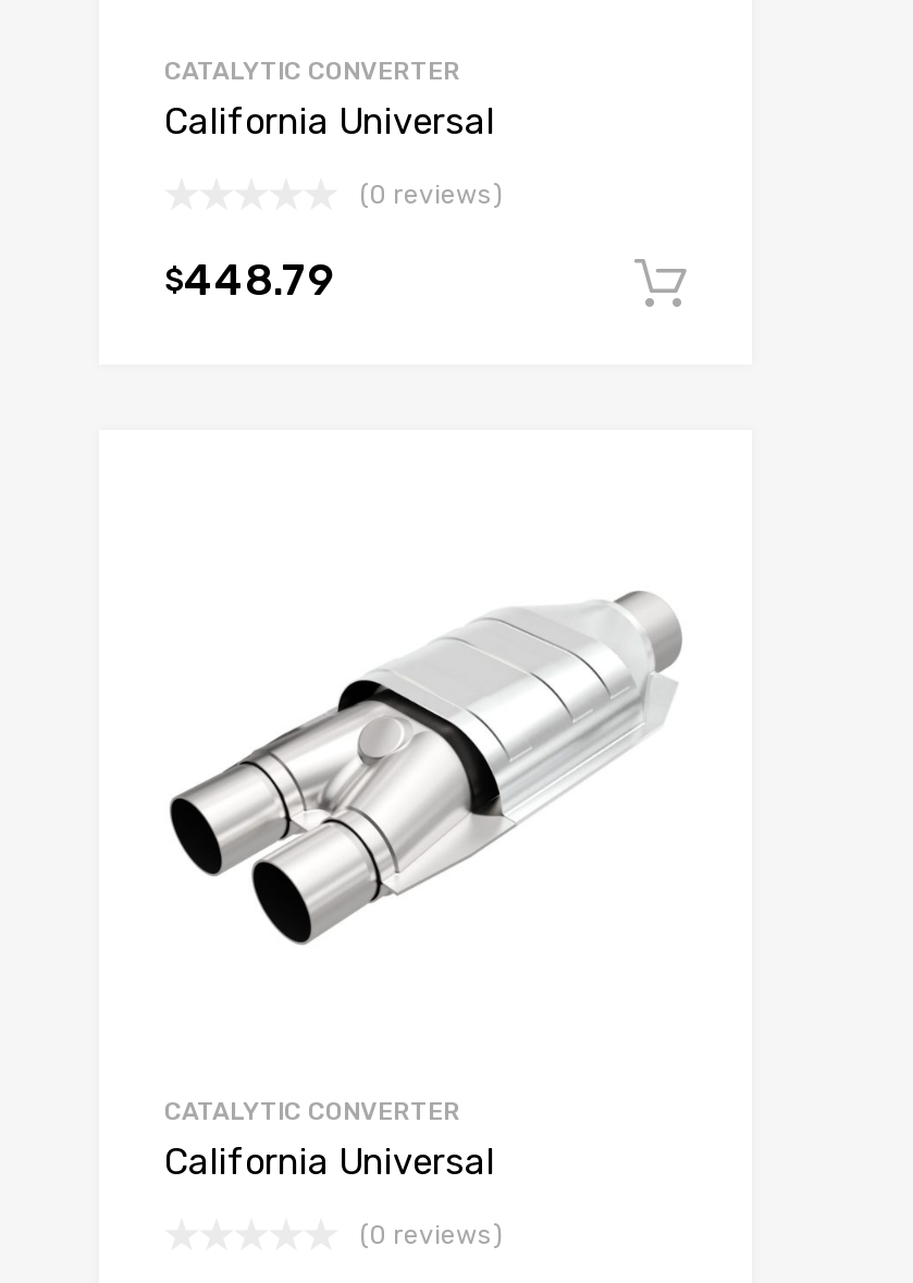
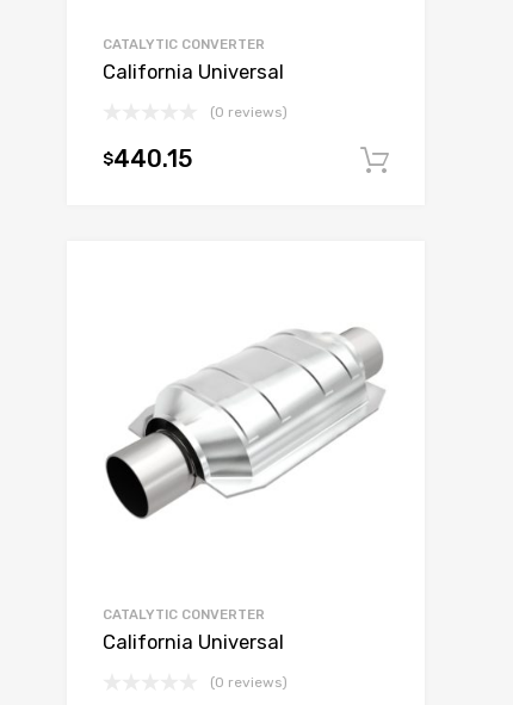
[164,255,334,305] $448.79 -> [103,145,192,172] $440.15
[166,589,682,946] [image] -> [105,327,385,522] [image]

